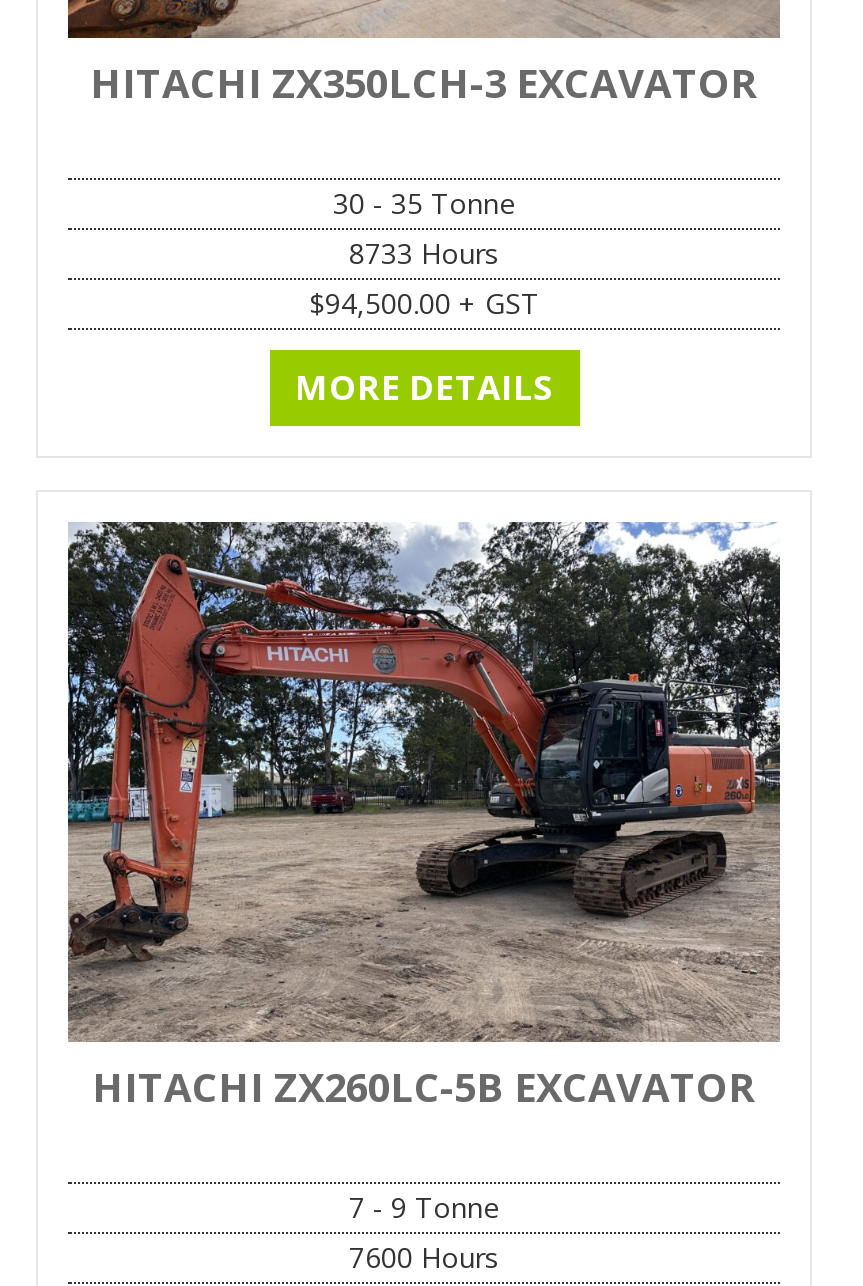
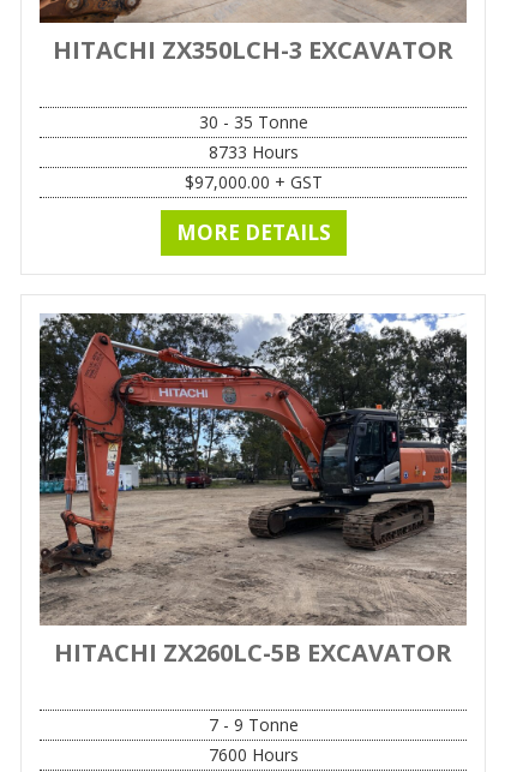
[309,285,539,323] $94,500.00 + GST -> [184,171,322,194] $97,000.00 + GST

